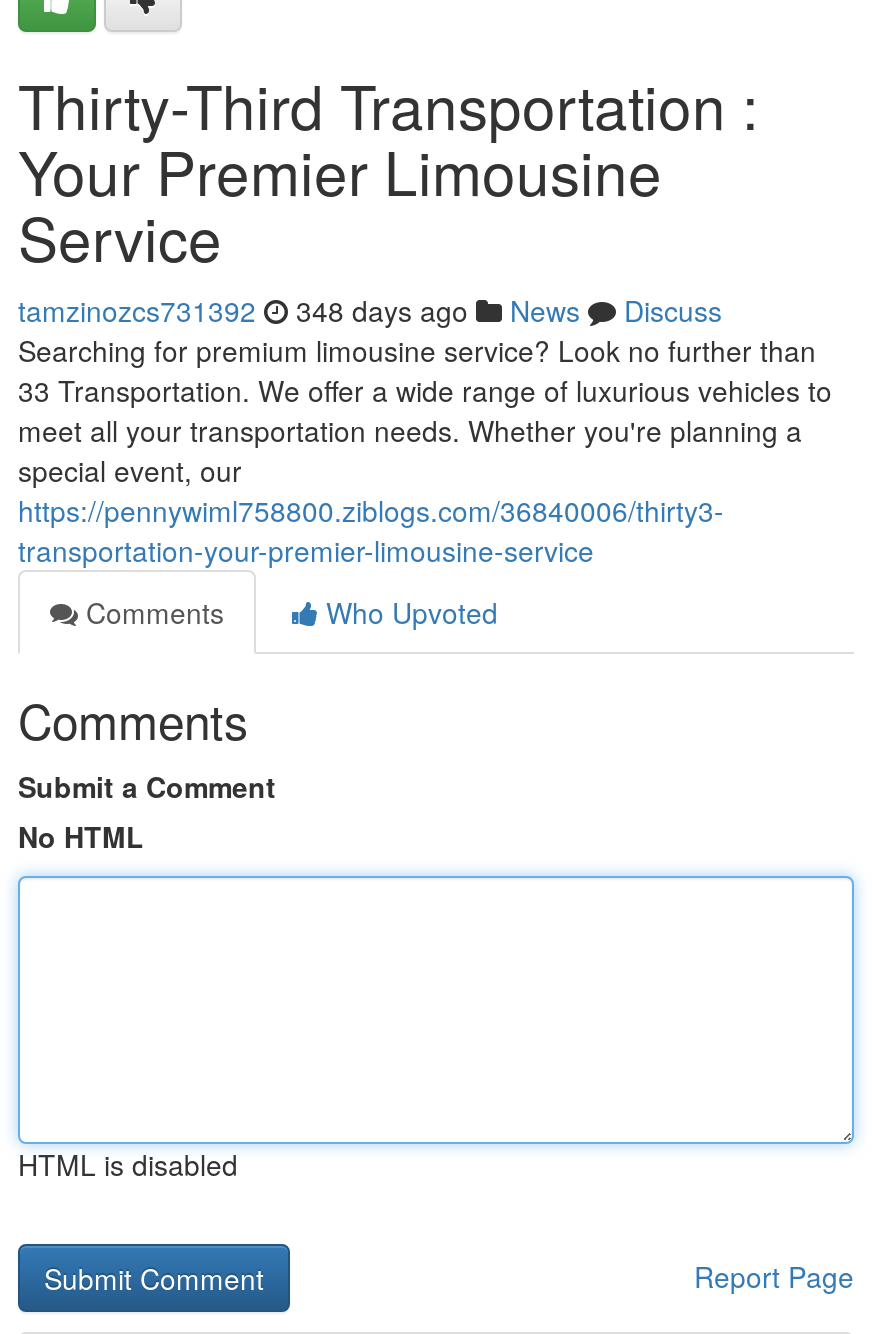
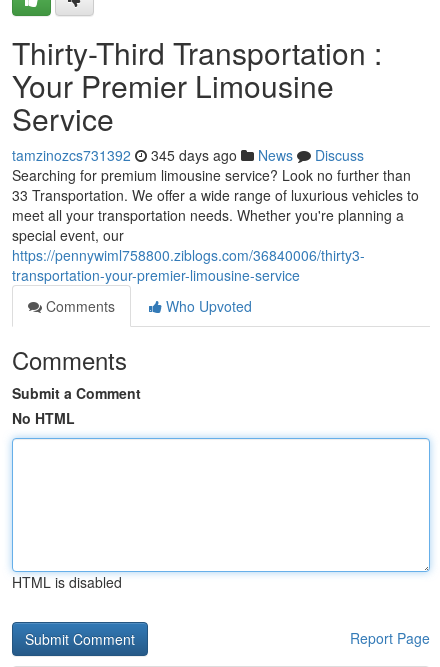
[18,290,722,330] tamzinozcs731392 348 days ago News Discuss -> [12,145,364,165] tamzinozcs731392 345 days ago News Discuss

